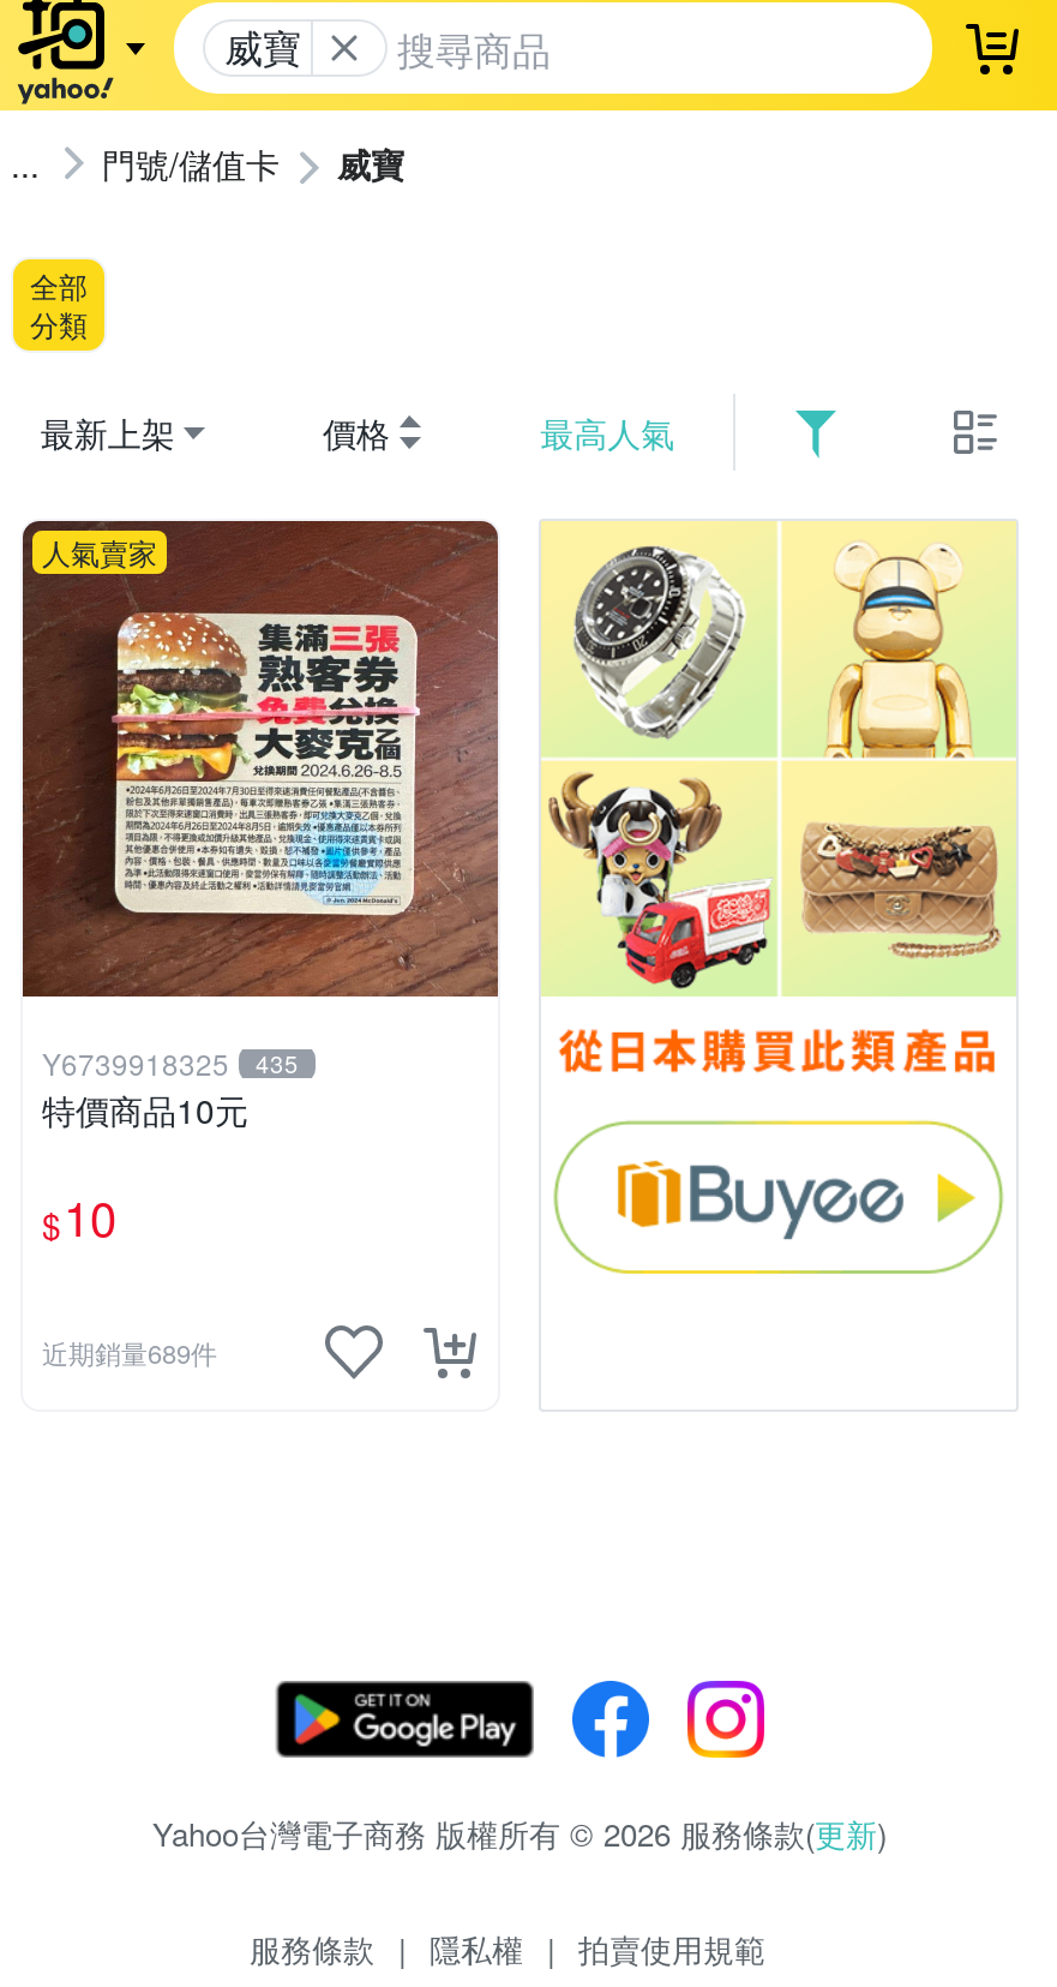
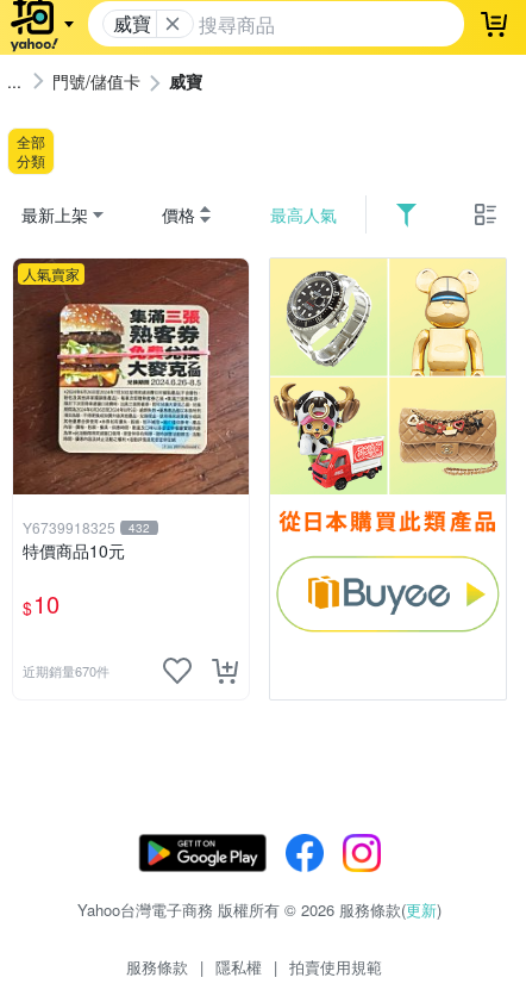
[42,1043,299,1084] Y6739918325 435 -> [23,517,150,538] Y6739918325 432
[42,1333,217,1372] 近期銷量689件 -> [23,662,109,681] 近期銷量670件

